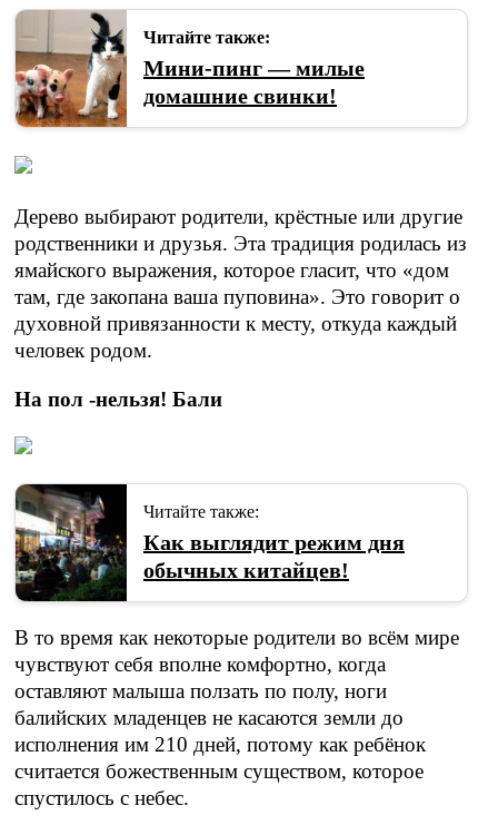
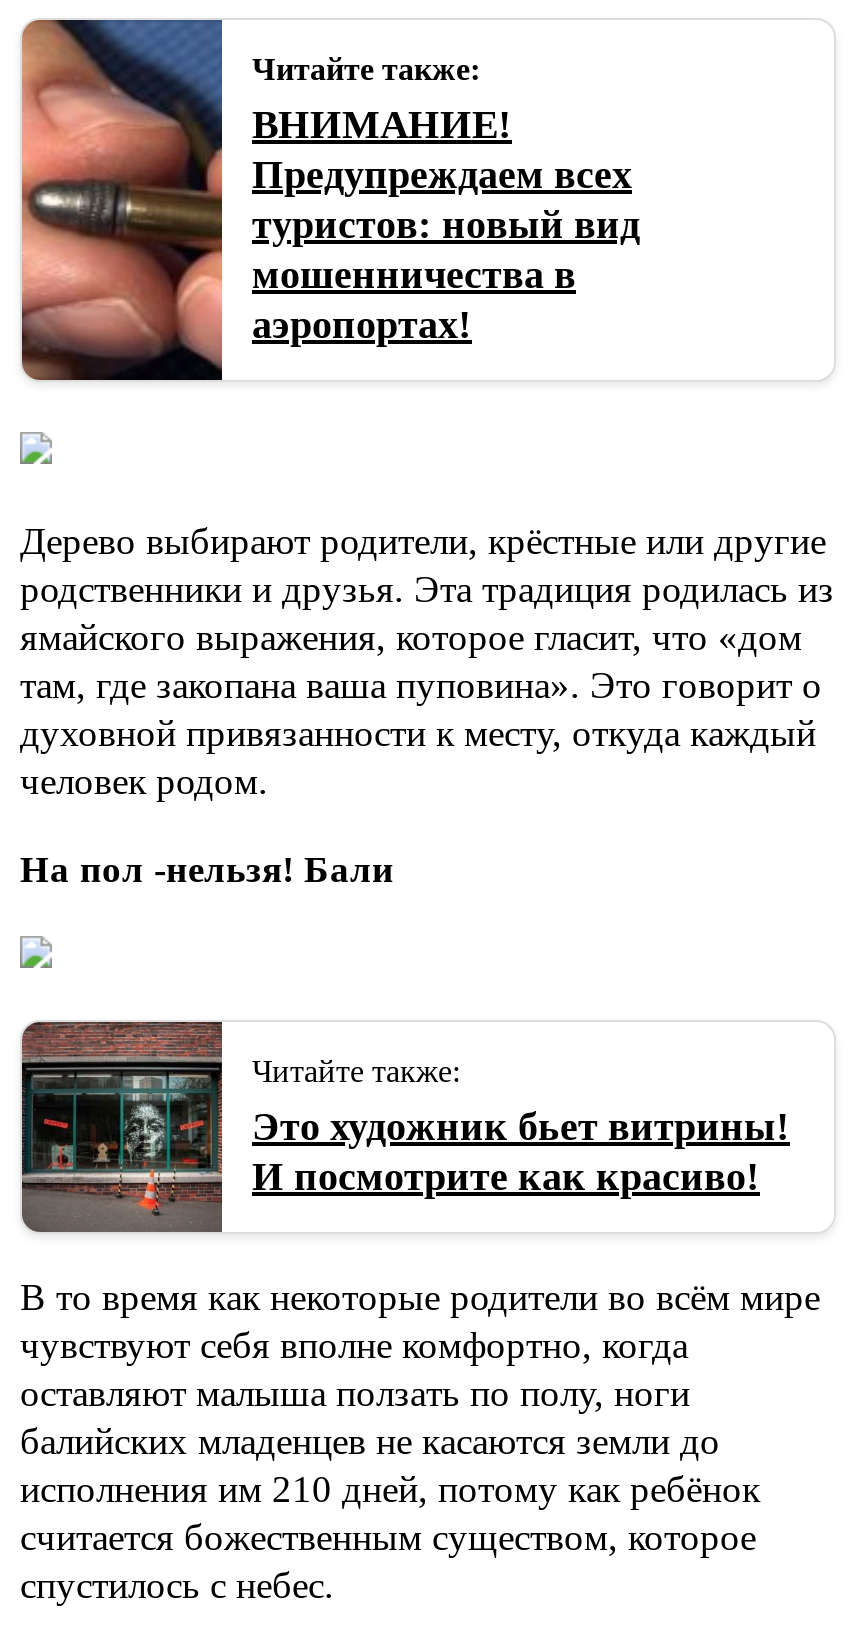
[14,10,365,128] [image] | Мини-пинг — милые | домашние свинки! -> [20,18,640,382] [image] | ВНИМАНИЕ! | Предупреждаем всех | туристов: новый вид | мошенничества в | аэропортах!
[14,483,405,601] [image] | Как выглядит режим дня | обычных китайцев! -> [20,1020,790,1234] [image] | Это художник бьет витрины! | И посмотрите как красиво!

